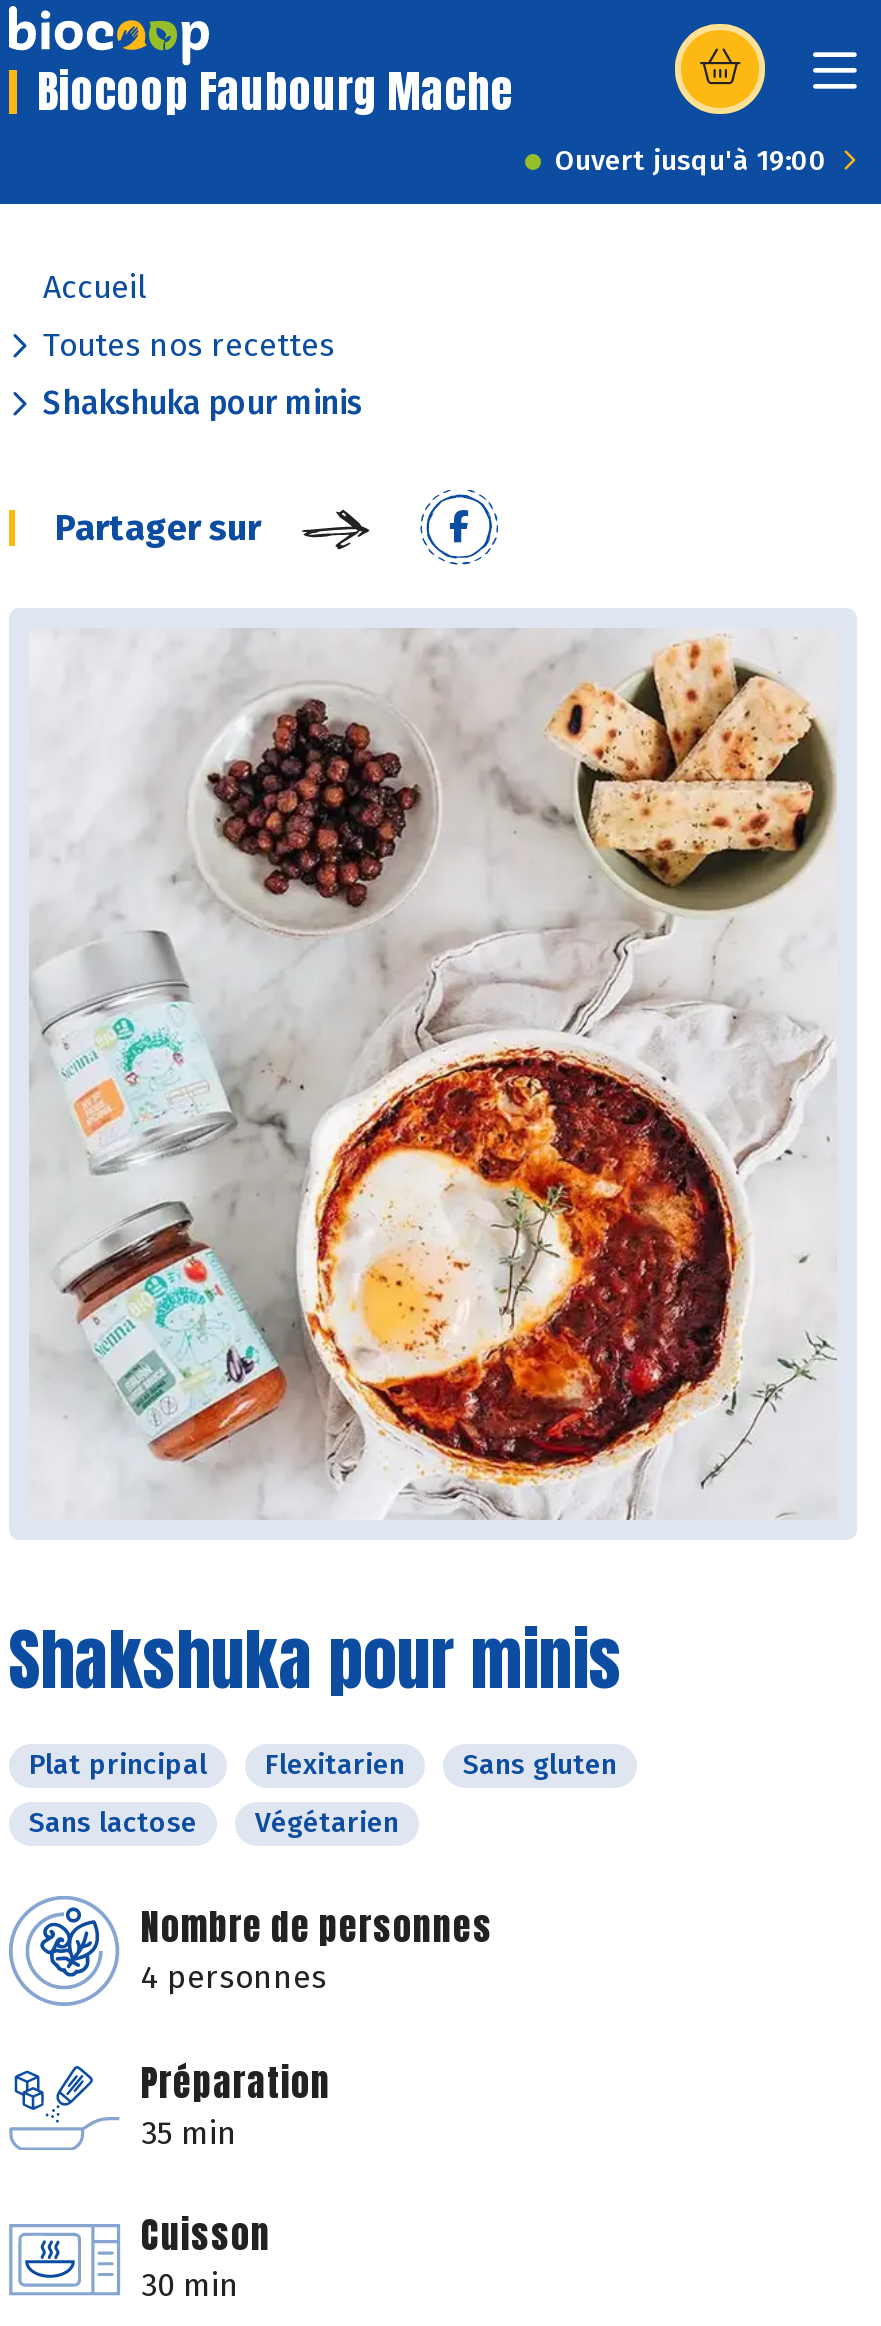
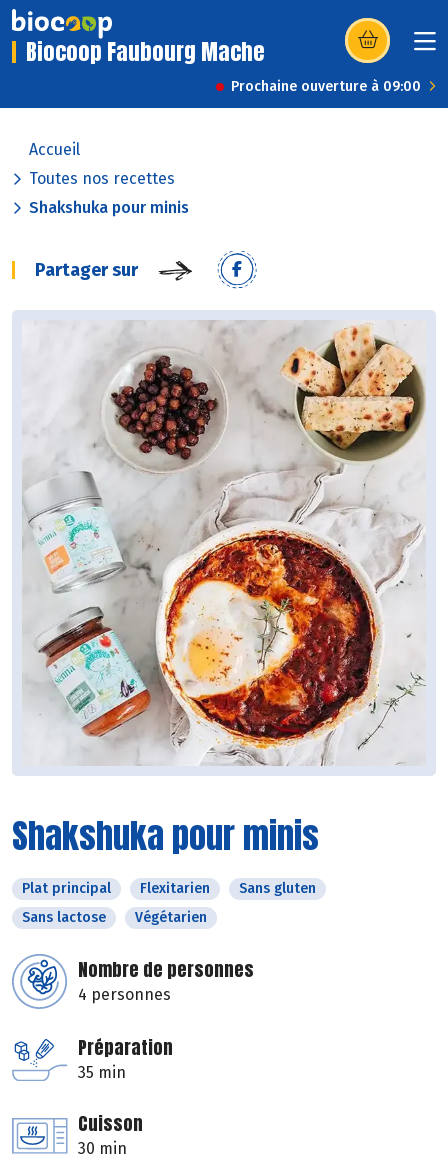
[555,144,827,178] Ouvert jusqu'à 19:00 -> [231,78,421,95] Prochaine ouverture à 09:00

